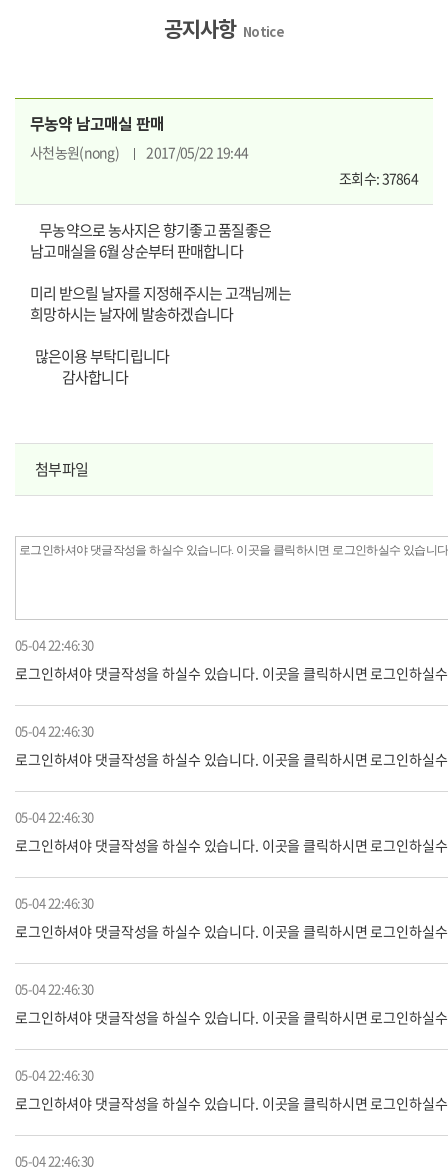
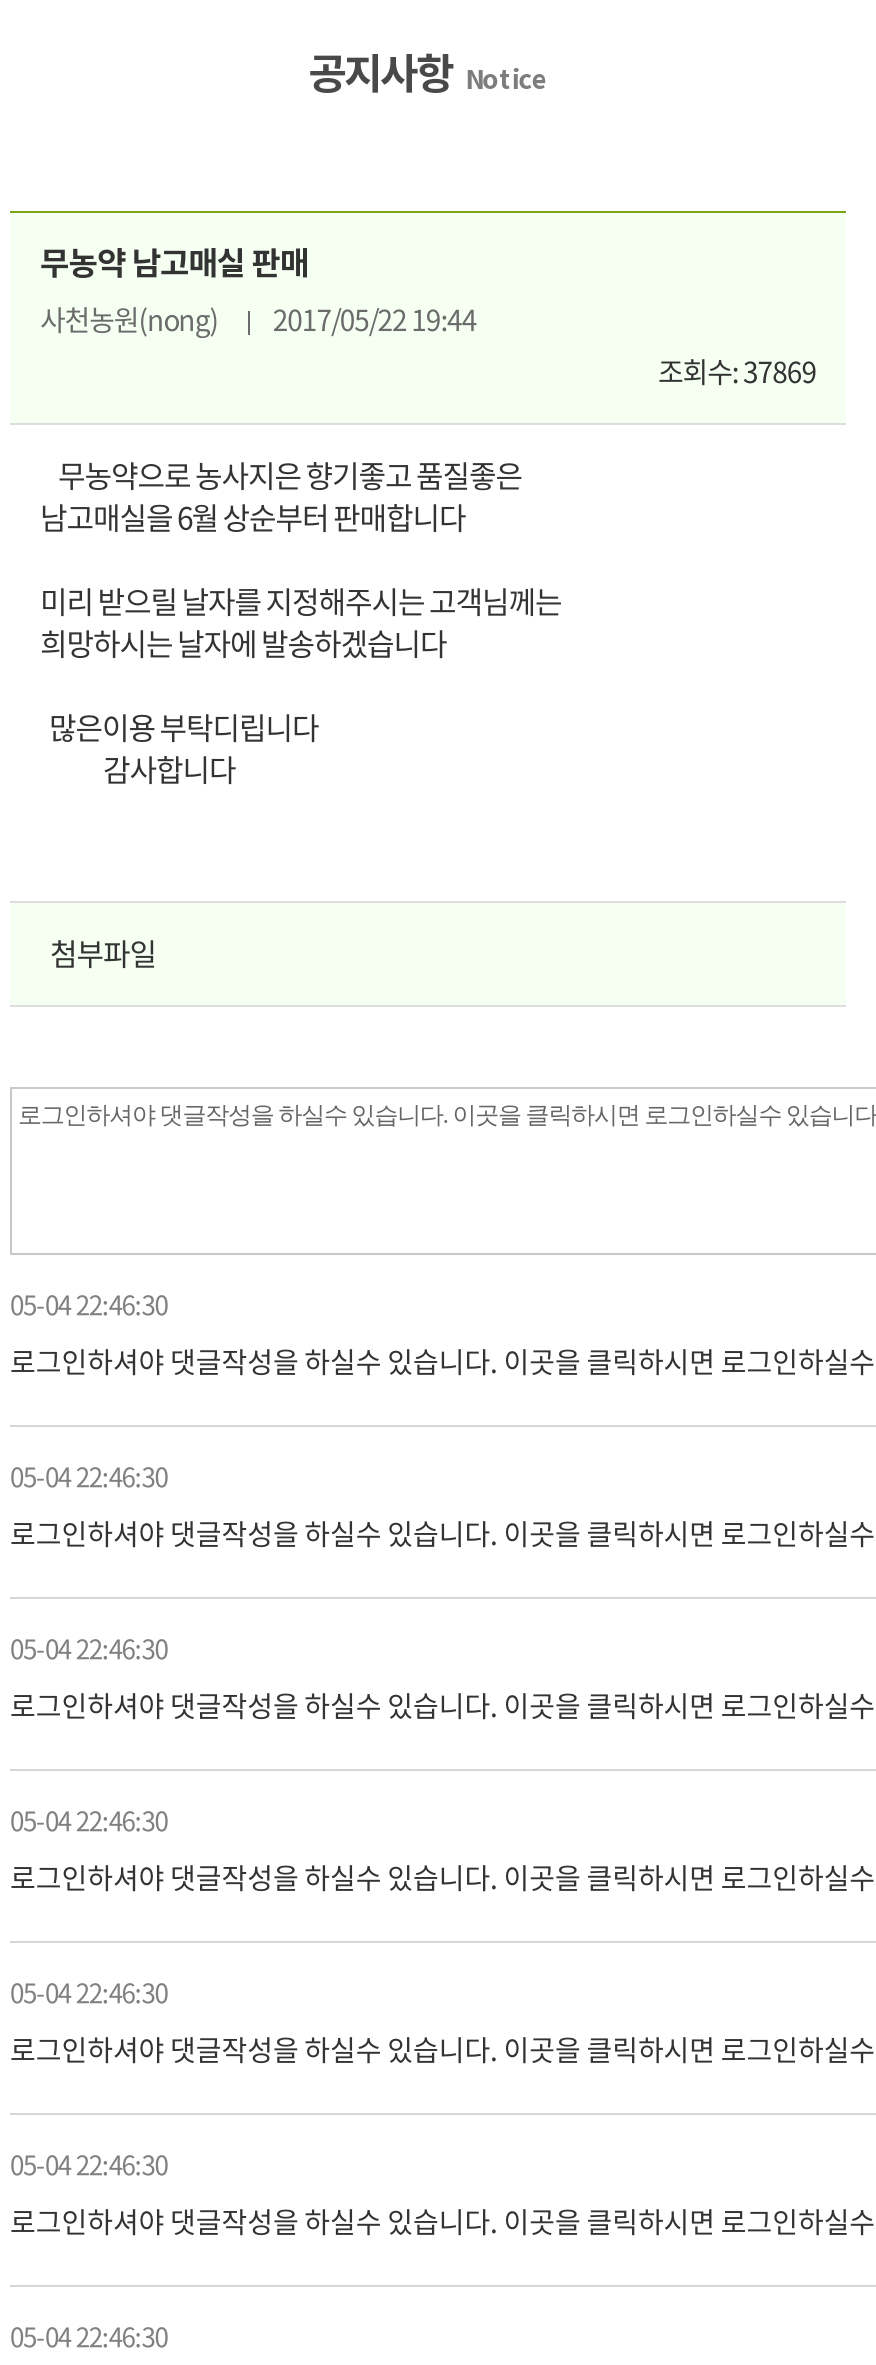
[339,168,418,188] 조회수: 37864 -> [658,351,816,391] 조회수: 37869

